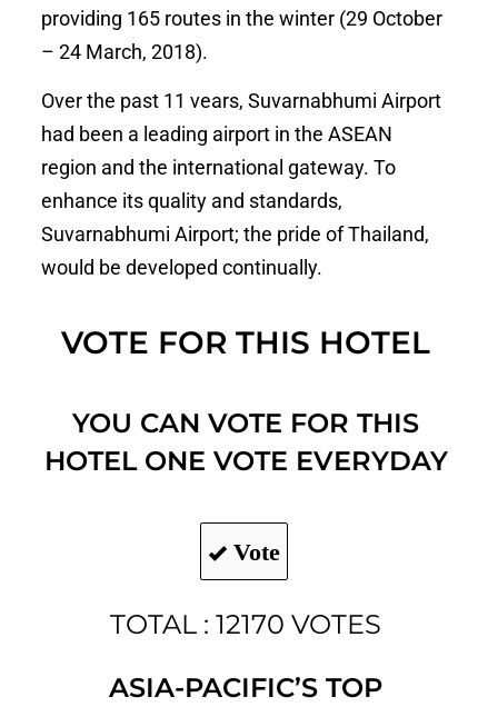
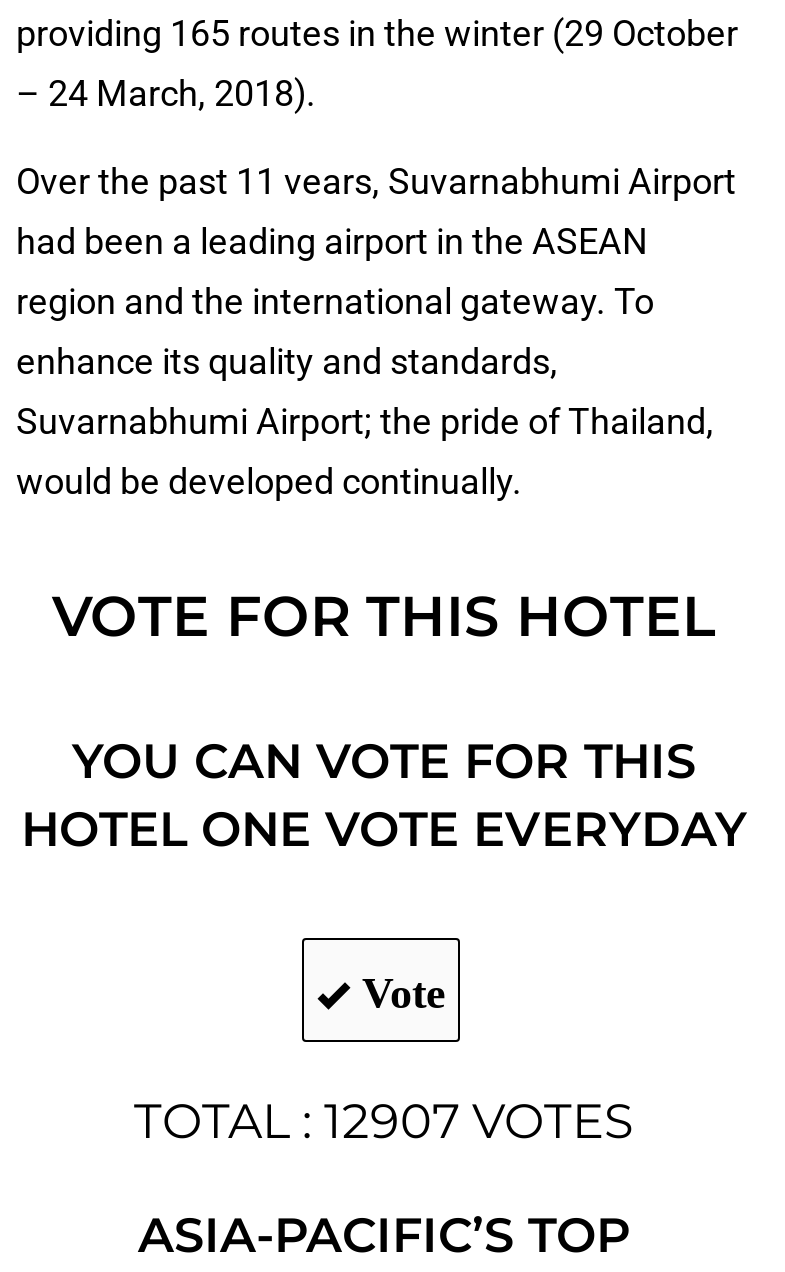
[110,608,381,640] TOTAL : 12170 VOTES -> [134,1093,634,1151] TOTAL : 12907 VOTES

